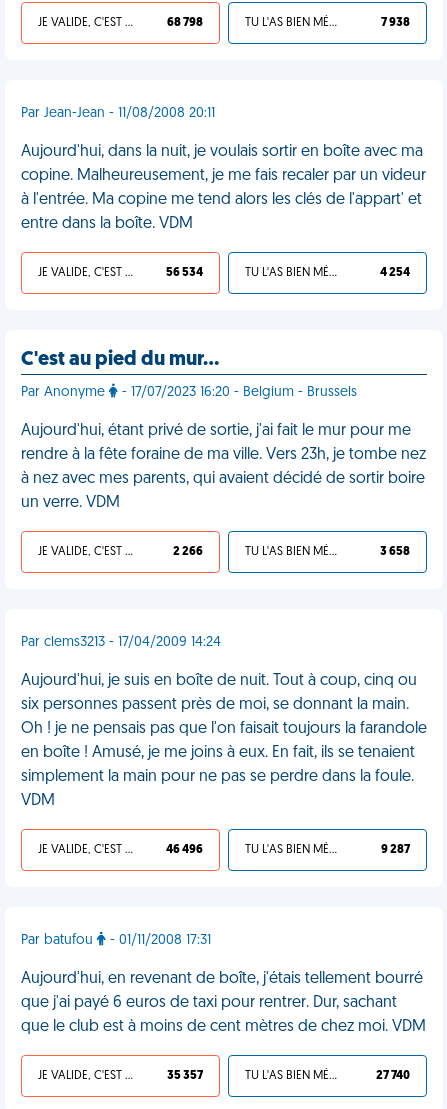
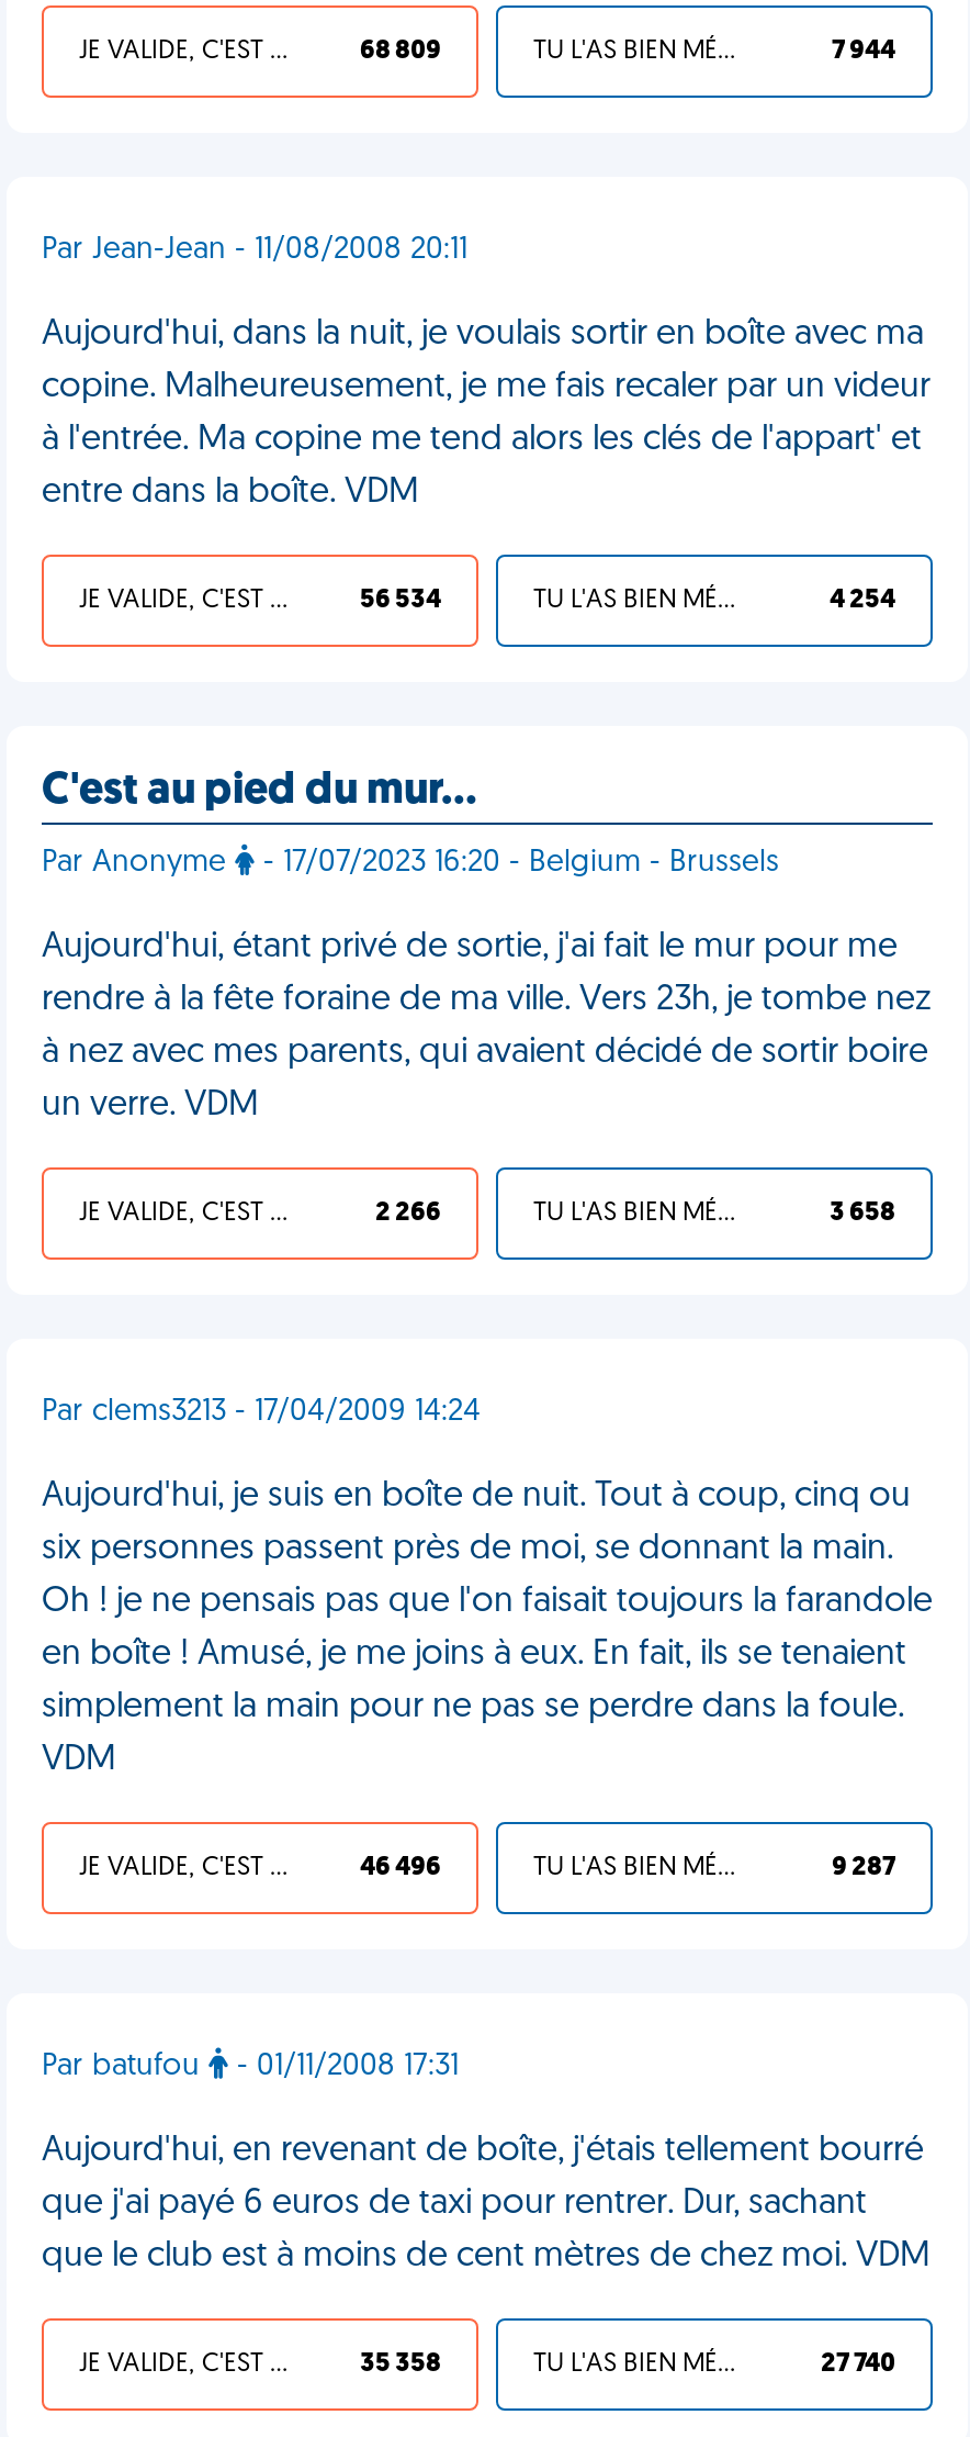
[167,17,203,29] 68 798 -> [360,38,441,65] 68 809
[381,17,410,29] 7 938 -> [832,38,895,65] 7 944
[167,1070,203,1082] 35 357 -> [360,2351,441,2378] 35 358

